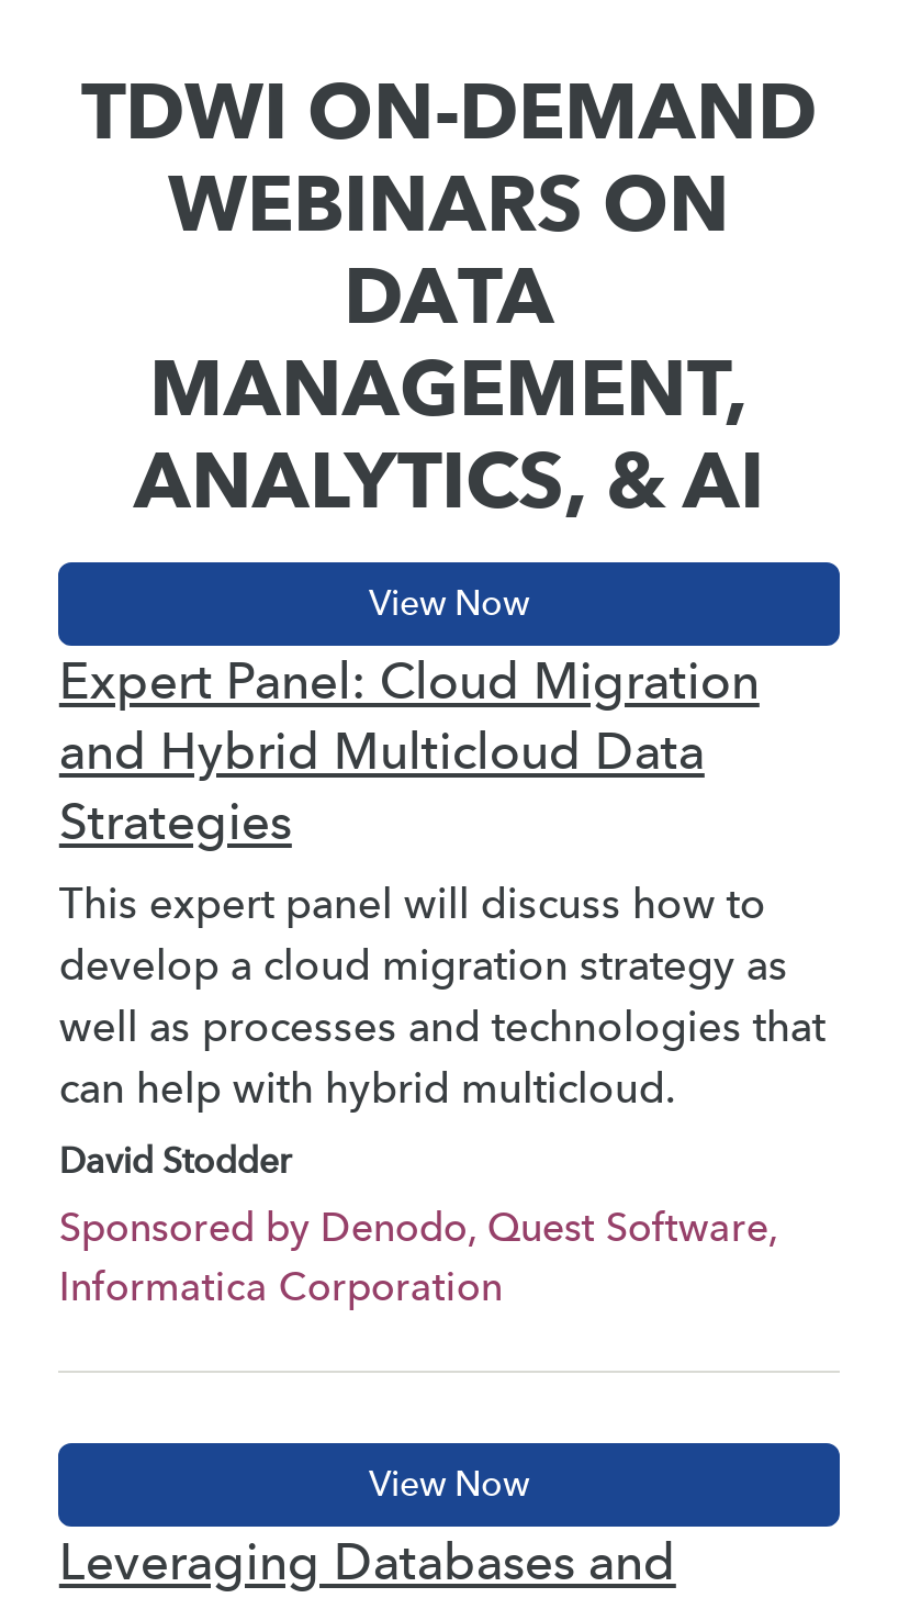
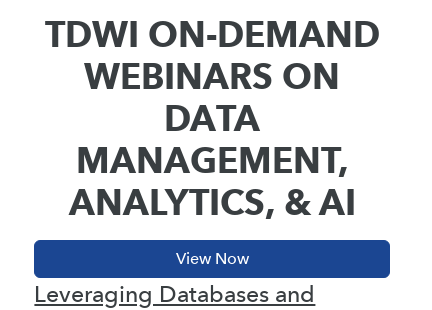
[59,650,825,1311] Expert Panel: Cloud Migration | and Hybrid Multicloud Data | Strategies | This expert panel will discuss how to | develop a cloud migration strategy as | well as processes and technologies that | can help with hybrid multicloud. | David Stodder | Sponsored by Denodo, Quest Software, | Informatica Corporation -> none

